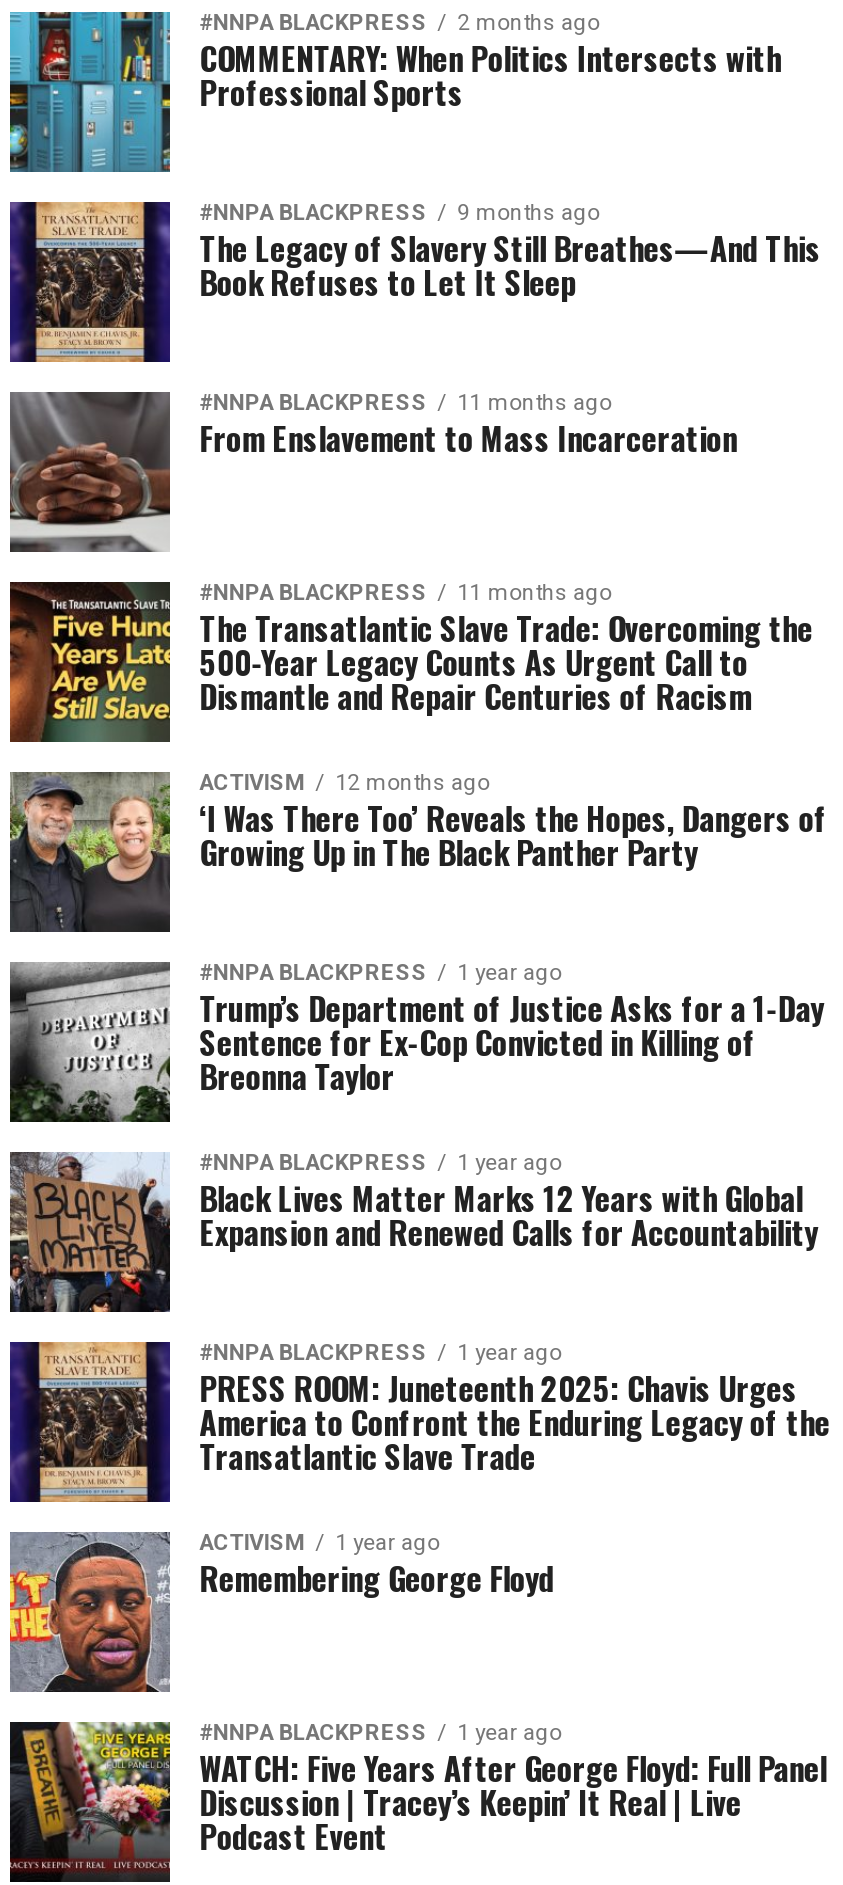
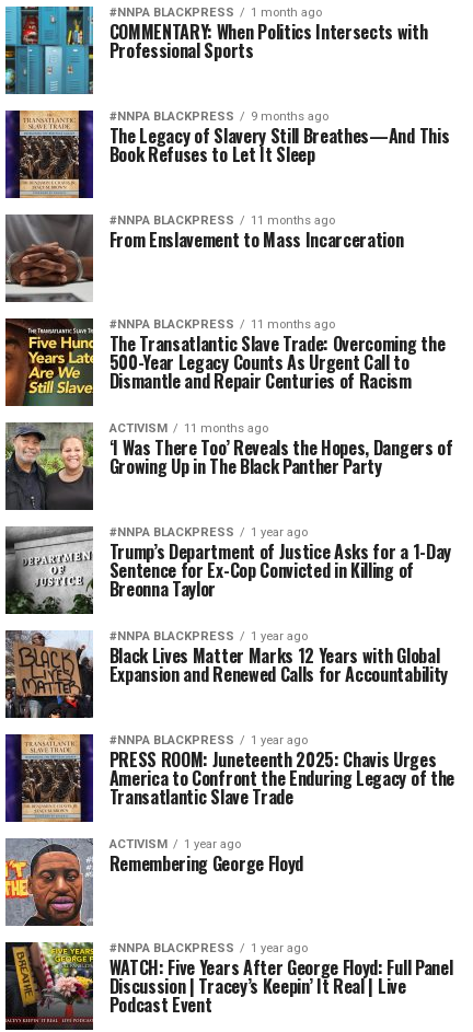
[199,10,599,36] #NNPA BLACKPRESS 2 months ago -> [109,5,322,20] #NNPA BLACKPRESS 1 month ago
[199,770,489,796] ACTIVISM 12 months ago -> [109,421,268,436] ACTIVISM 11 months ago

